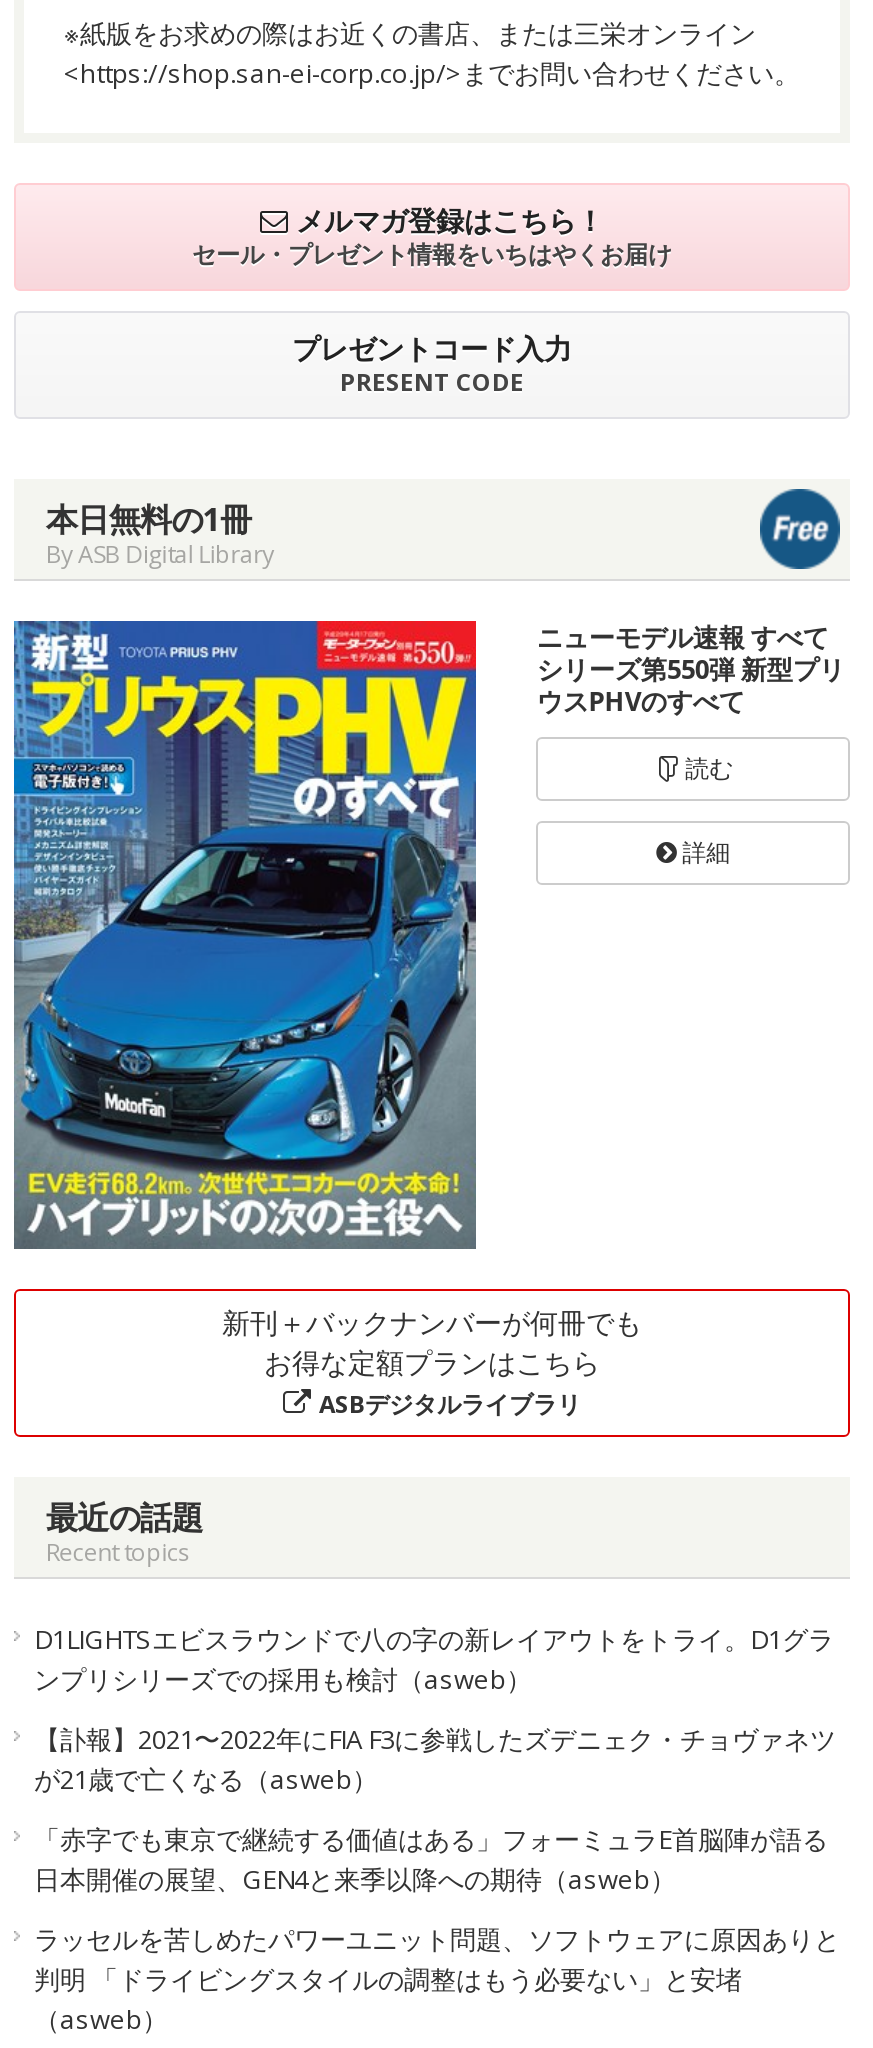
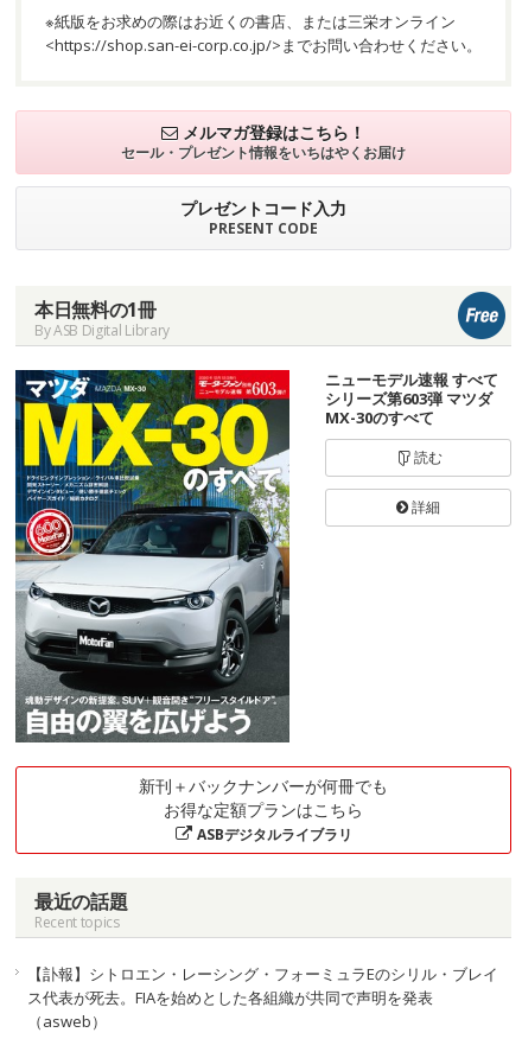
[12,619,845,1243] [image] | シリーズ第550弾 新型プリ | ウスPHVのすべて -> [14,369,493,740] [image] | シリーズ第603弾 マツダ | MX-30のすべて
[34,1621,840,1997] D1LIGHTSエビスラウンドで八の字の新レイアウトをトライ。D1グラ | ンプリシリーズでの採用も検討（asweb） | 【訃報】2021〜2022年にFIA F3に参戦したズデニェク・チョヴァネツ | が21歳で亡くなる（asweb） | 「赤字でも東京で継続する価値はある」フォーミュラE首脳陣が語る | 日本開催の展望、GEN4と来季以降への期待（asweb） | ラッセルを苦しめたパワーユニット問題、ソフトウェアに原因ありと | 判明 「ドライビングスタイルの調整はもう必要ない」と安堵 -> [27,963,498,1008] 【訃報】シトロエン・レーシング・フォーミュラEのシリル・ブレイ | ス代表が死去。FIAを始めとした各組織が共同で声明を発表

